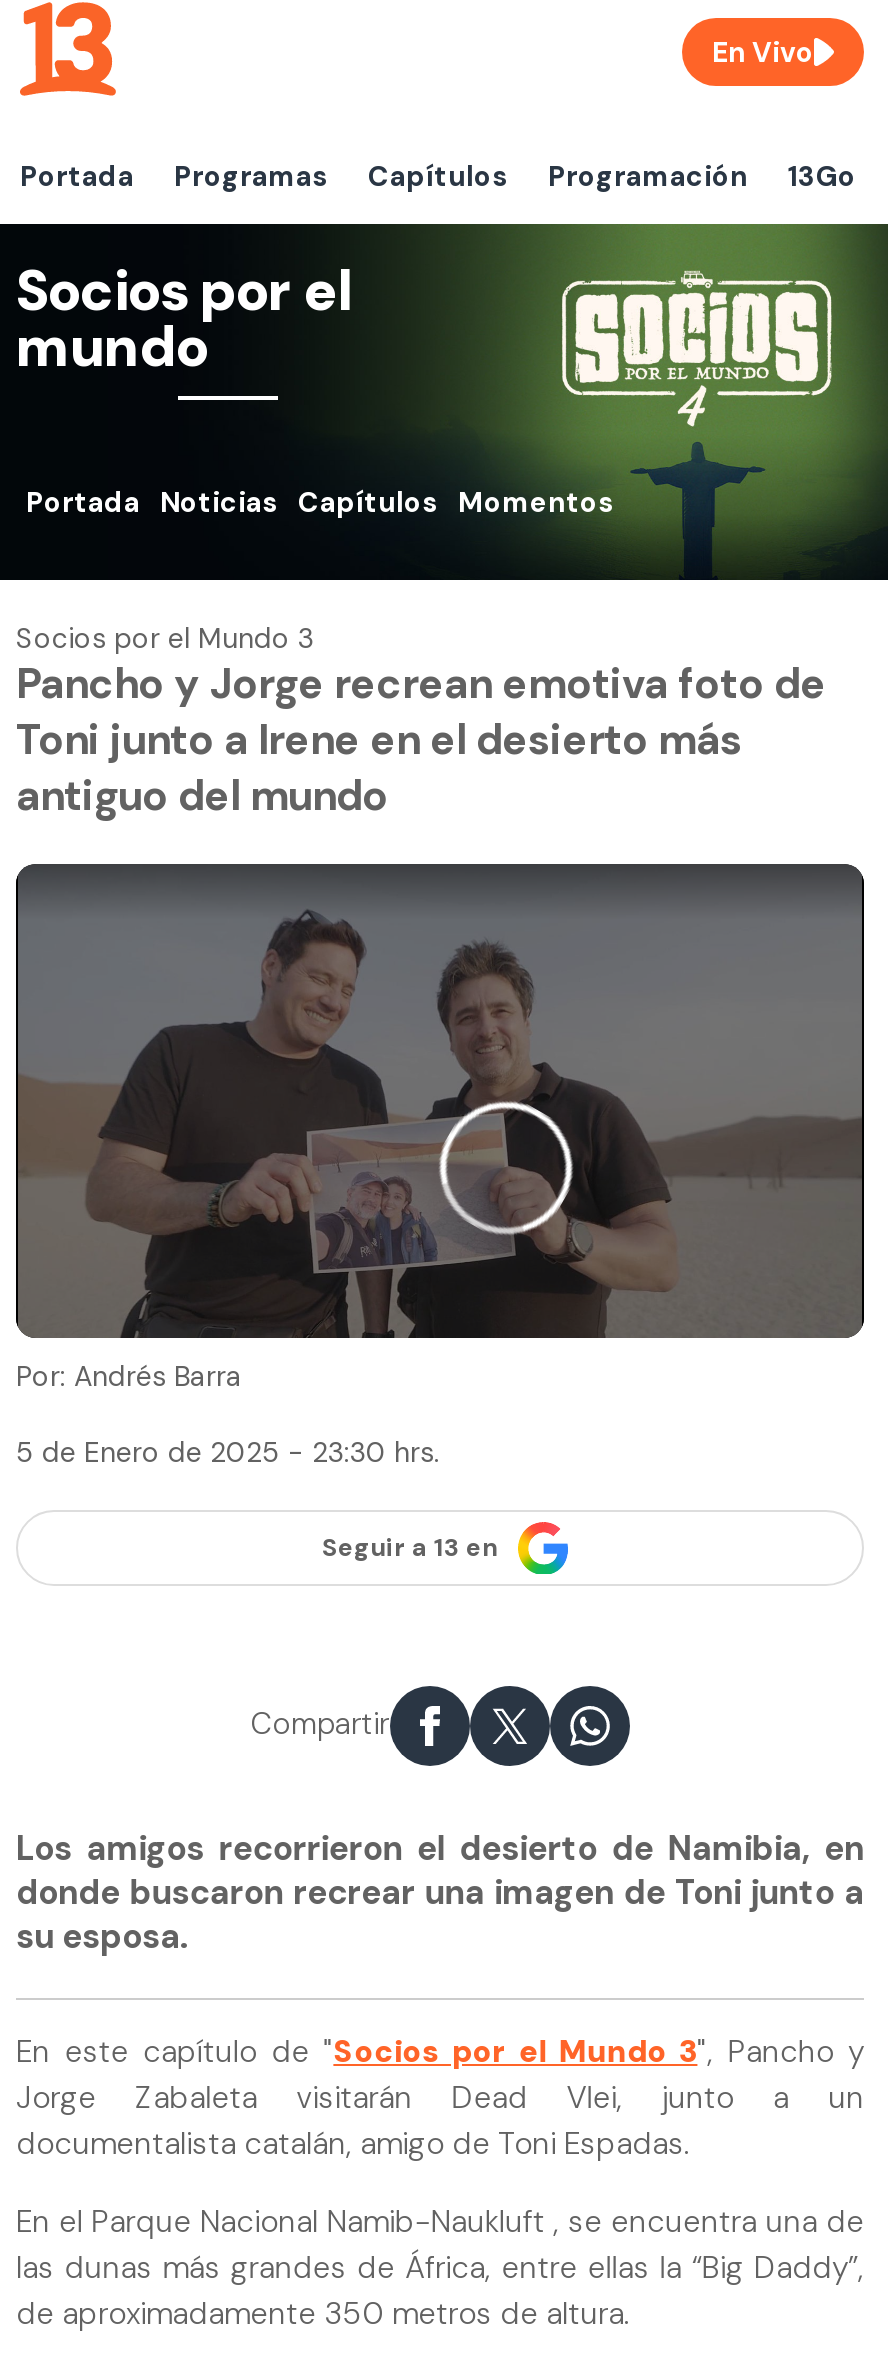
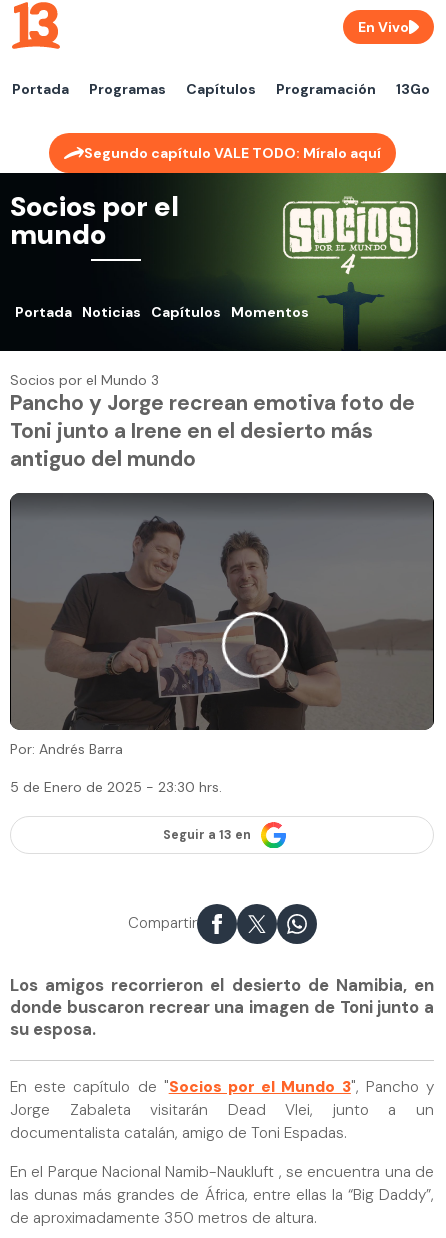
none -> [83,144,380,162] Segundo capítulo VALE TODO: Míralo aquí

